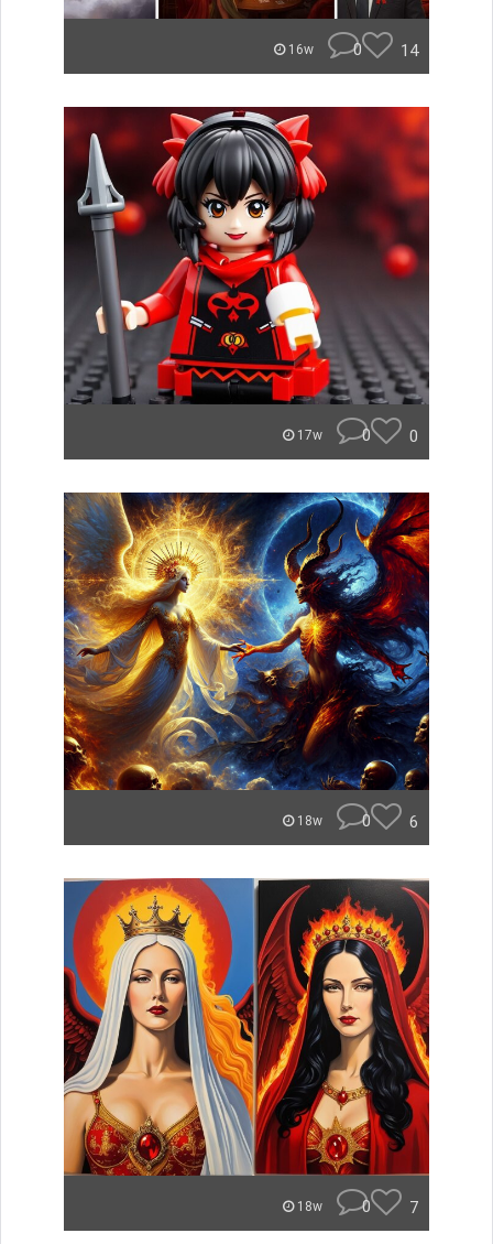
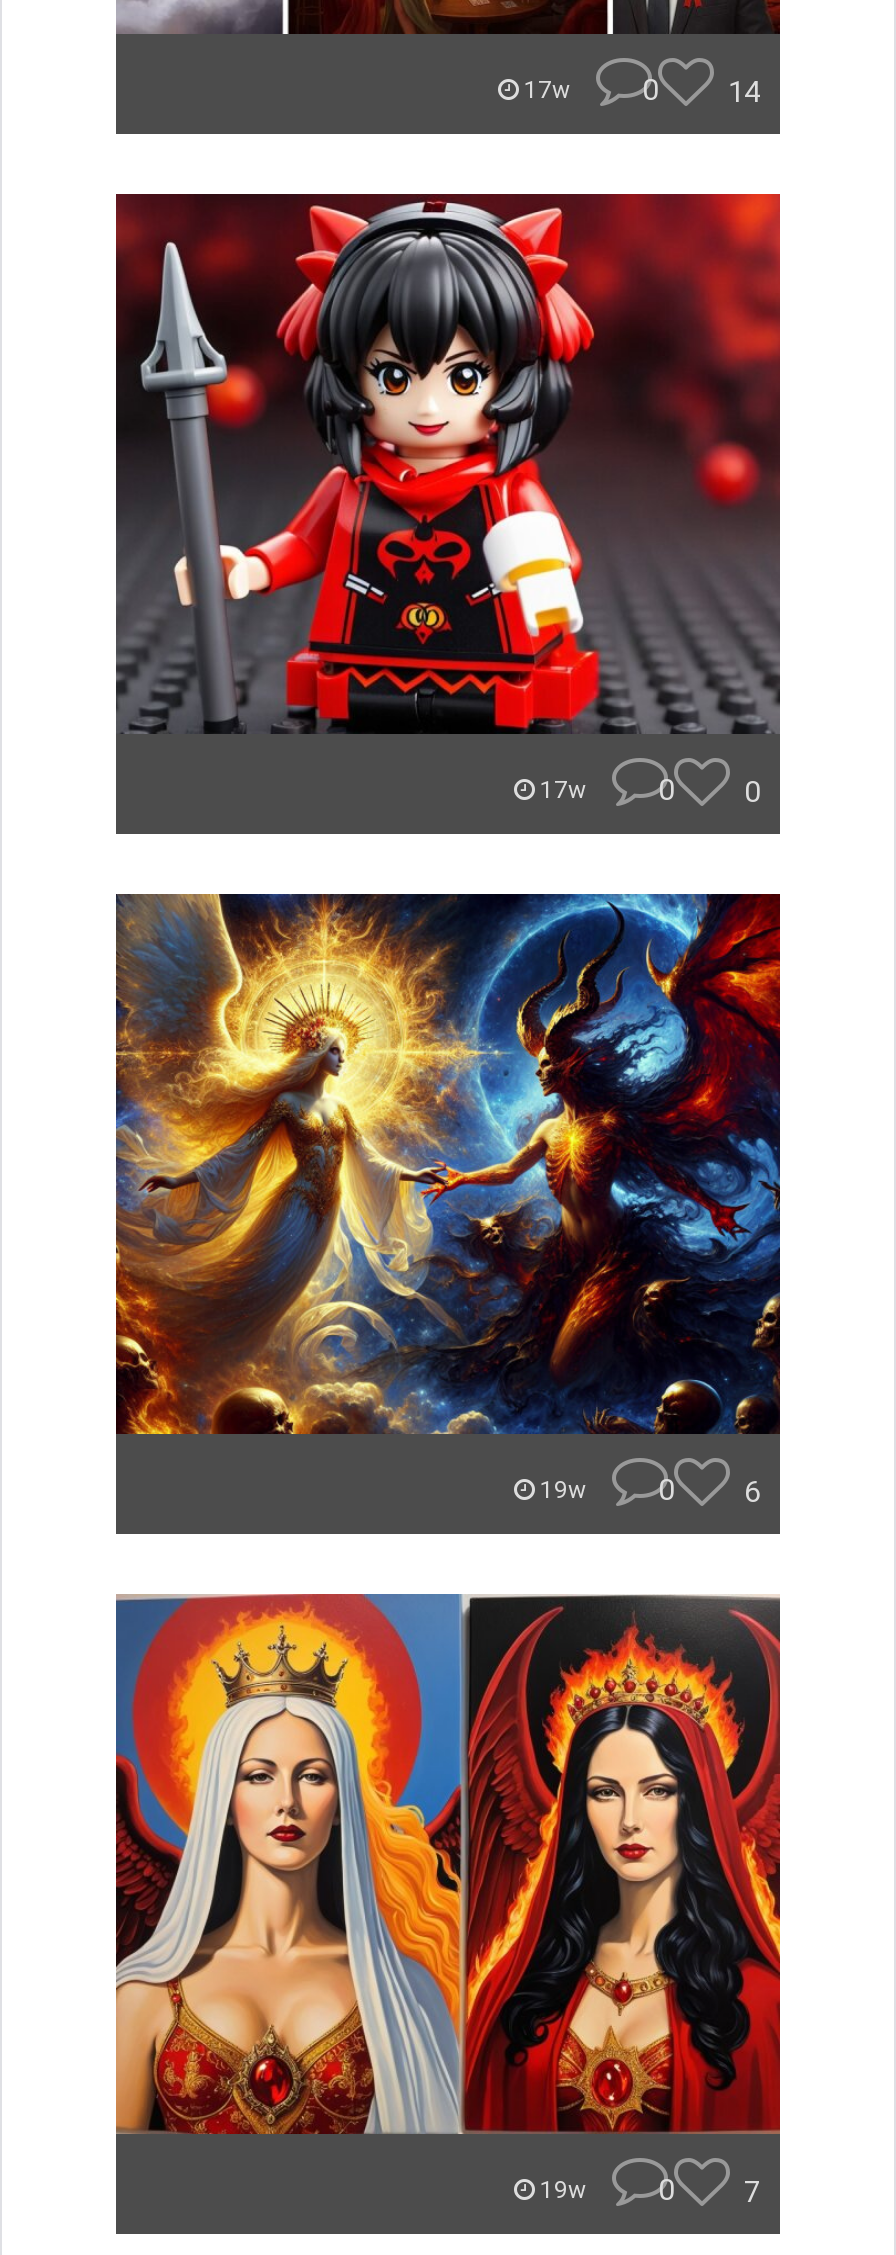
[285,42,317,57] 16w -> [518,76,576,104] 17w
[294,813,326,829] 18w -> [534,1476,592,1504] 19w
[294,1199,326,1214] 18w -> [534,2176,592,2204] 19w

